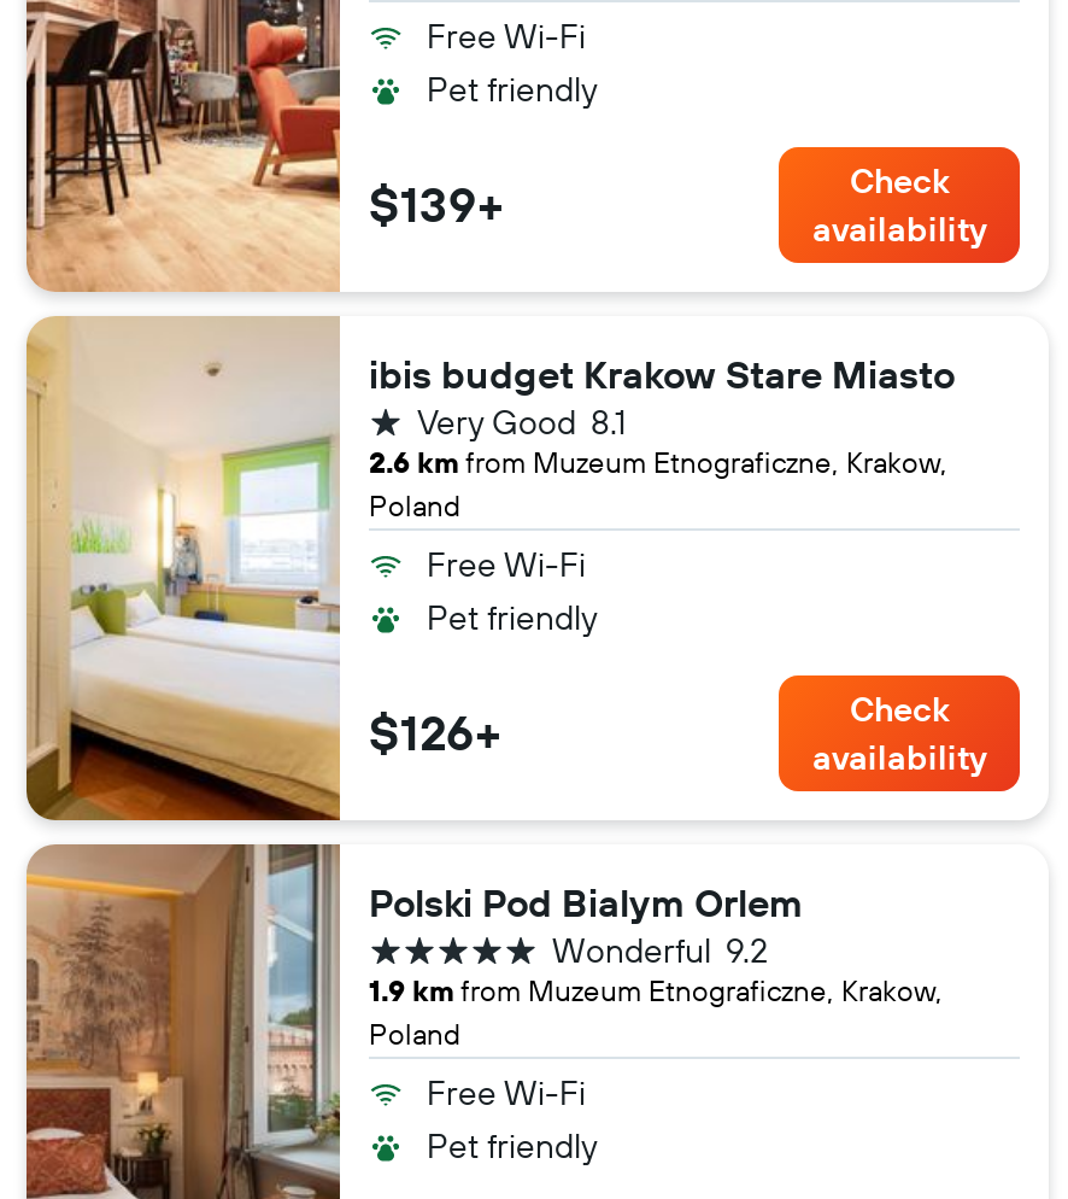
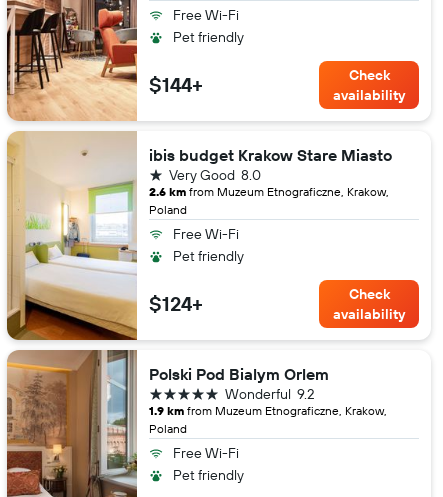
[369,174,504,234] $139+ -> [149,72,203,97] $144+
[591,400,627,444] 8.1 -> [241,166,261,184] 8.0
[369,702,501,762] $126+ -> [149,291,203,316] $124+

